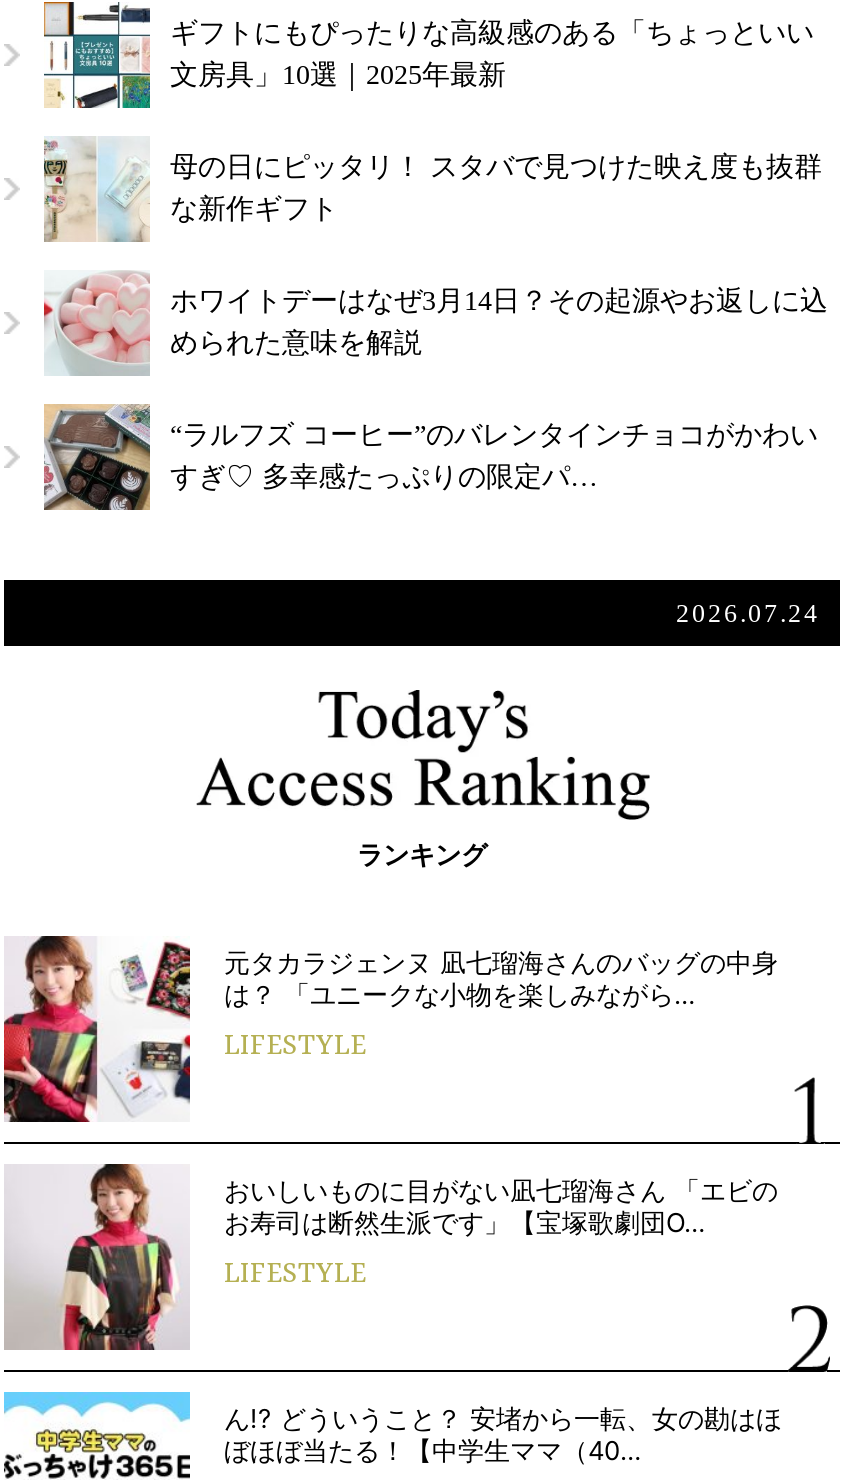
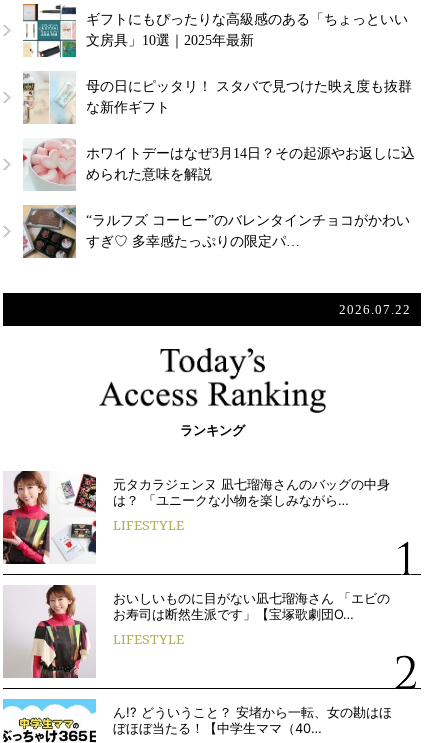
[676,597,820,627] 2026.07.24 -> [339,302,411,317] 2026.07.22

